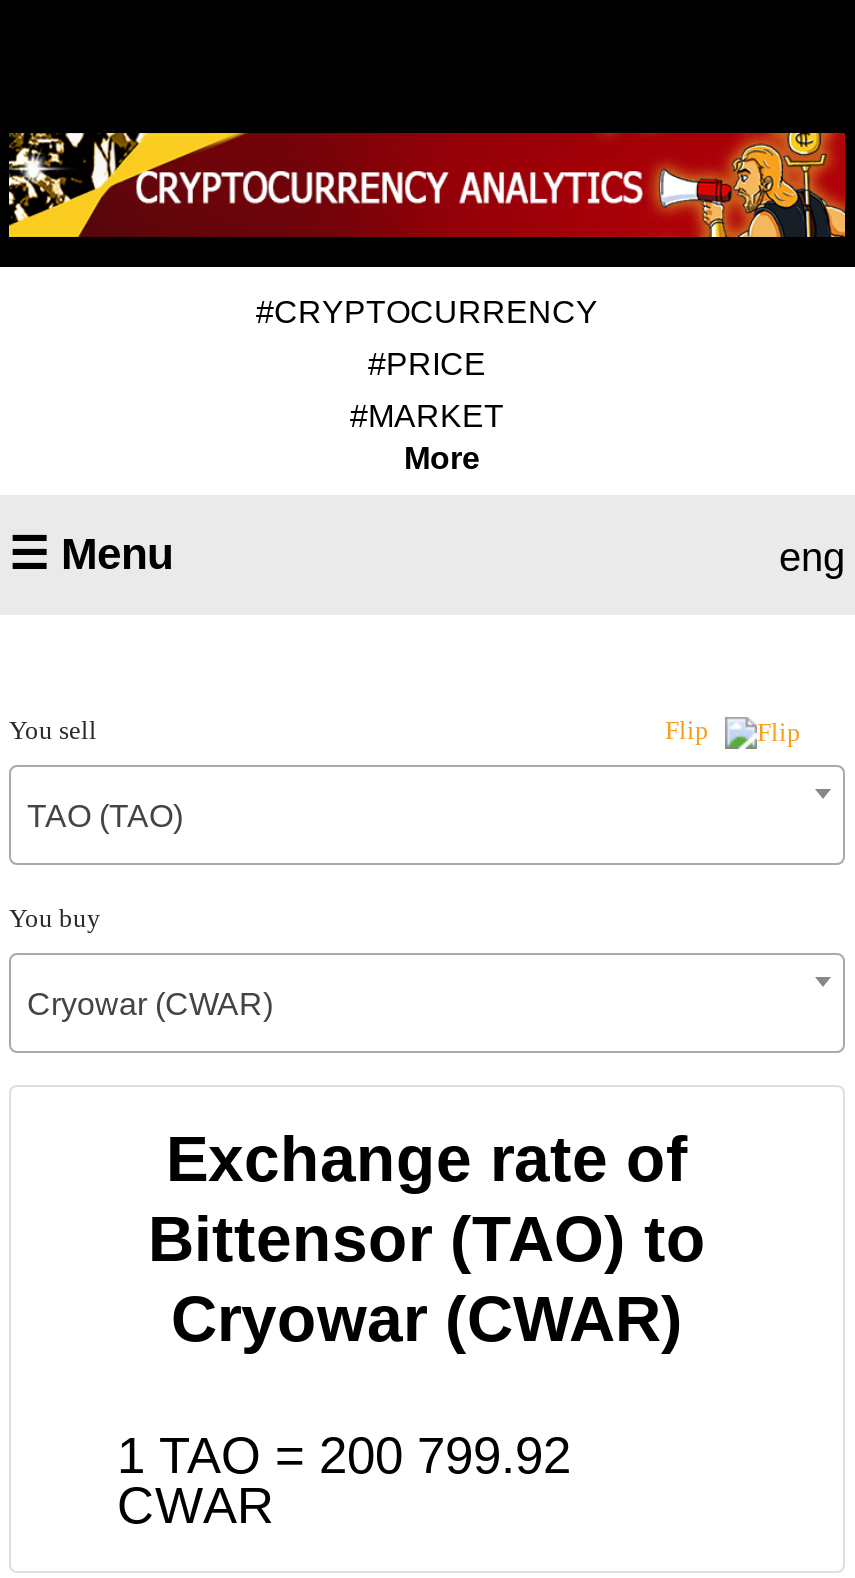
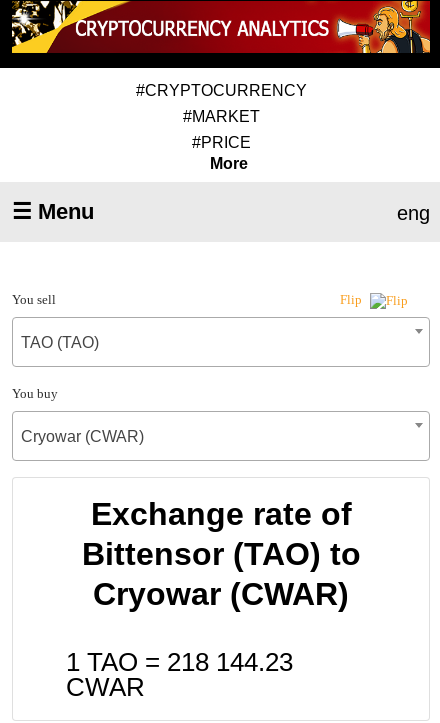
moved [368,346,486,380] -> [191,134,250,151]: #PRICE
moved [350,398,504,432] -> [182,108,259,125]: #MARKET
[117,1426,571,1482] 1 TAO = 200 799.92 -> [66,648,293,676] 1 TAO = 218 144.23

